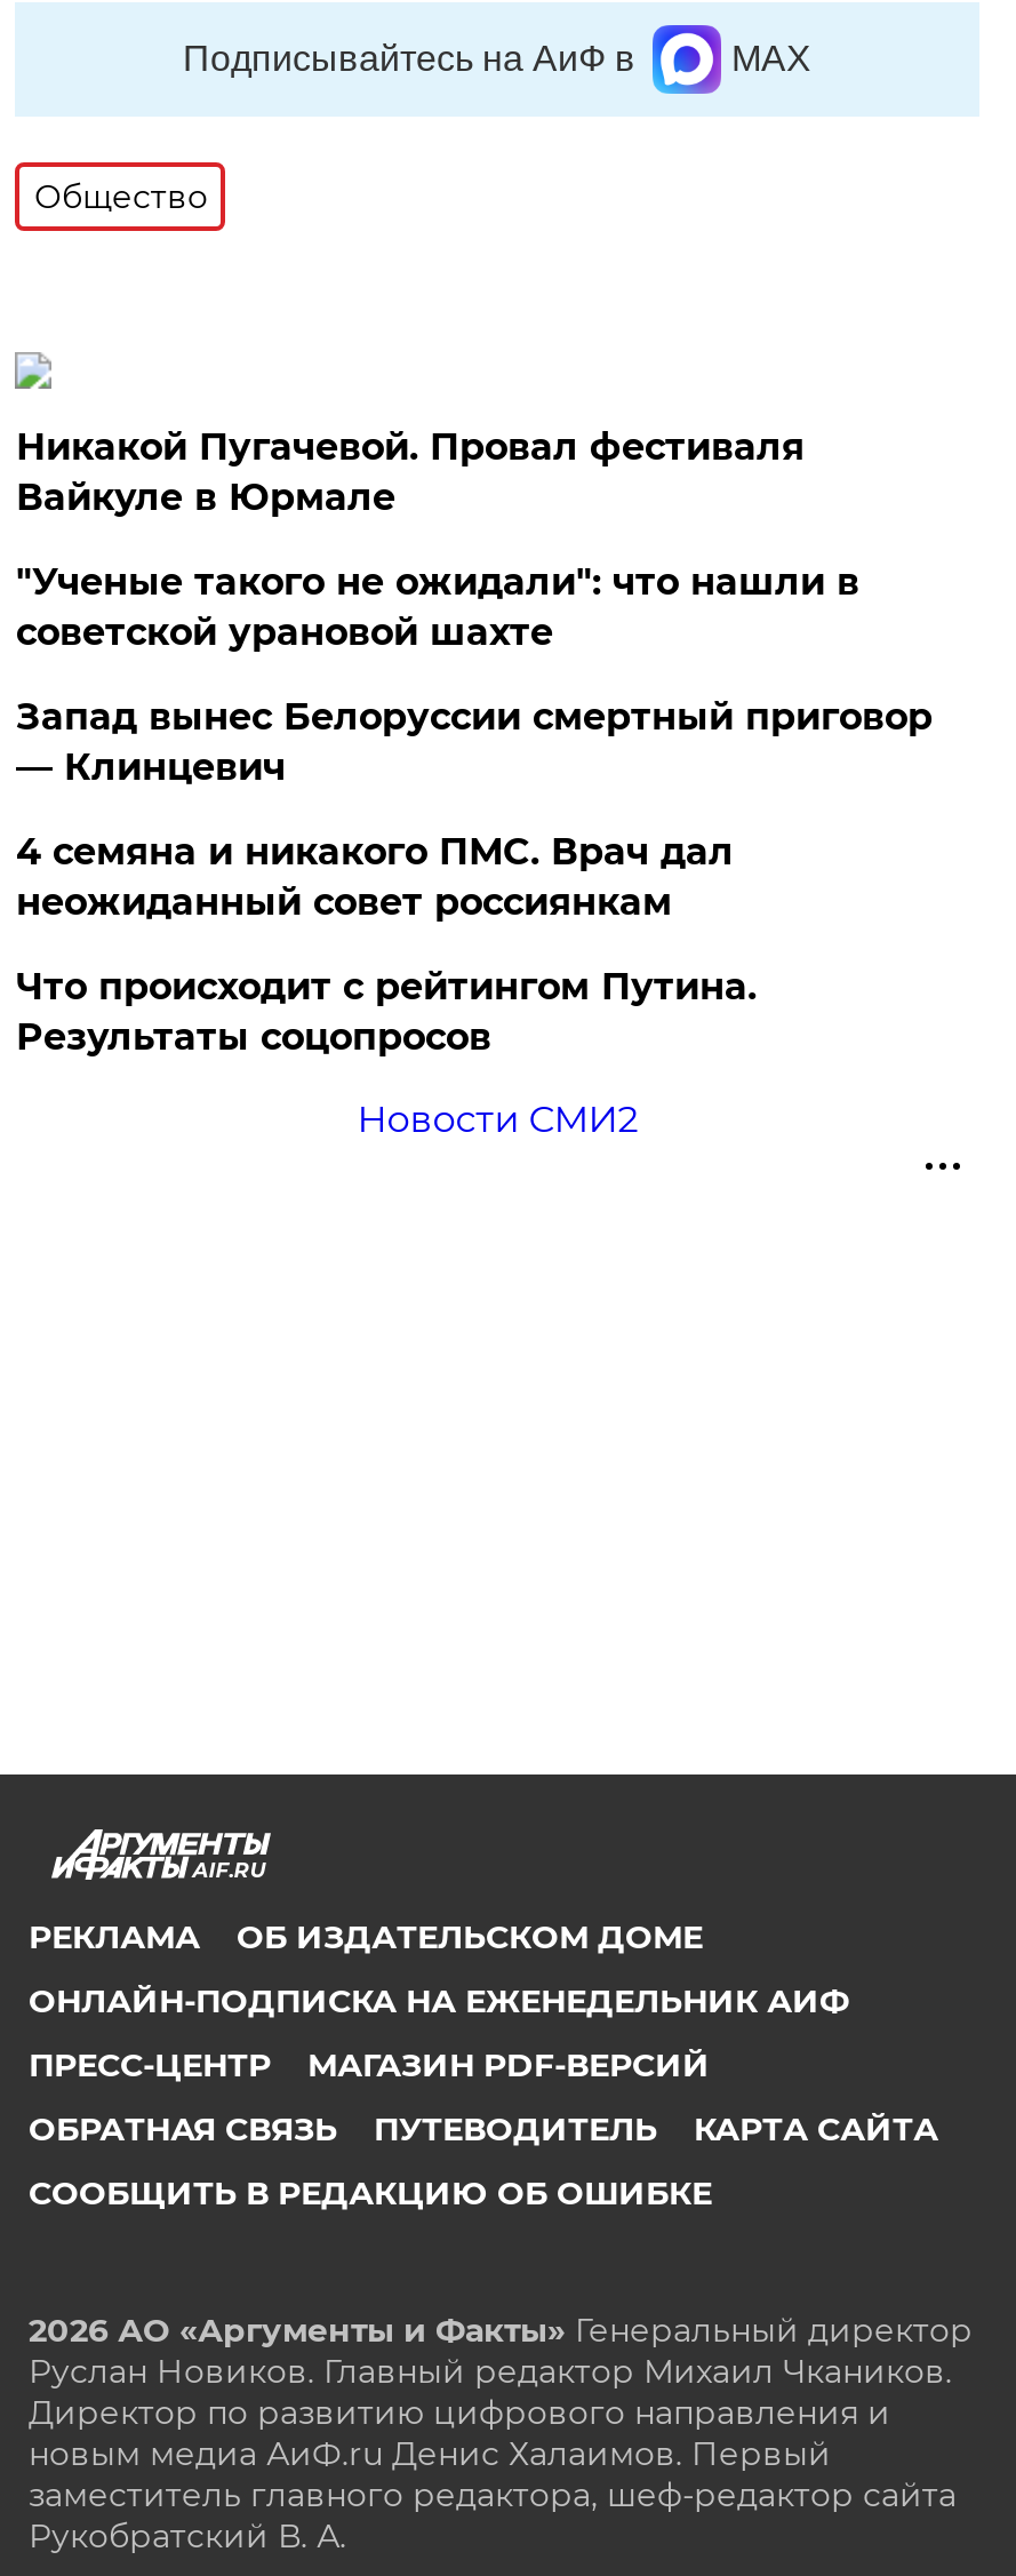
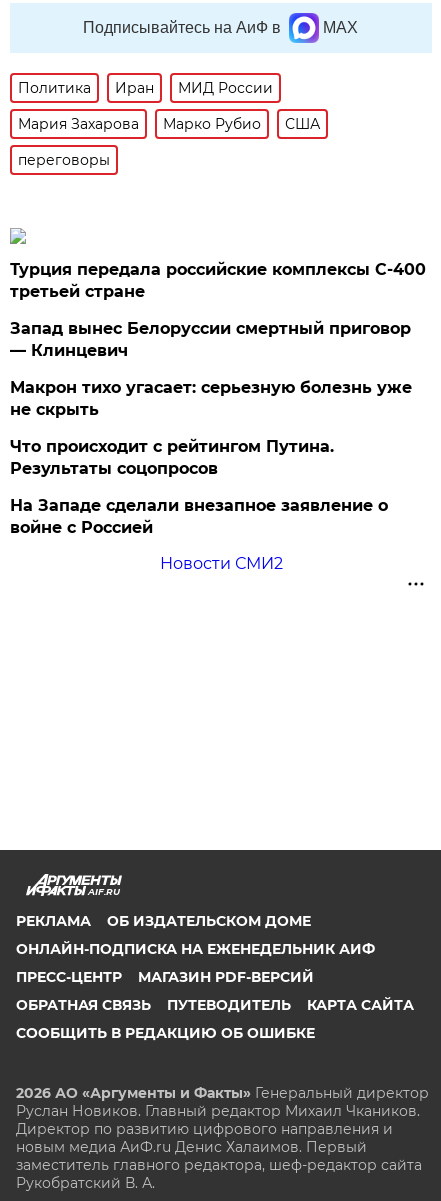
[34,176,208,217] Общество -> [18,79,320,169] Политика | Иран | МИД России | Мария Захарова | Марко Рубио | США | переговоры
[16,425,859,654] Никакой Пугачевой. Провал фестиваля | Вайкуле в Юрмале | "Ученые такого не ожидали": что нашли в | советской урановой шахте -> [10,260,426,301] Турция передала российские комплексы С-400 | третьей стране
[16,830,733,924] 4 семянa и никакого ПМС. Врач дал | неожиданный совет россиянкам -> [10,378,412,419] Макрон тихо угасает: серьезную болезнь уже | не скрыть
none -> [10,496,388,537] На Западе сделали внезапное заявление о | войне с Россией

